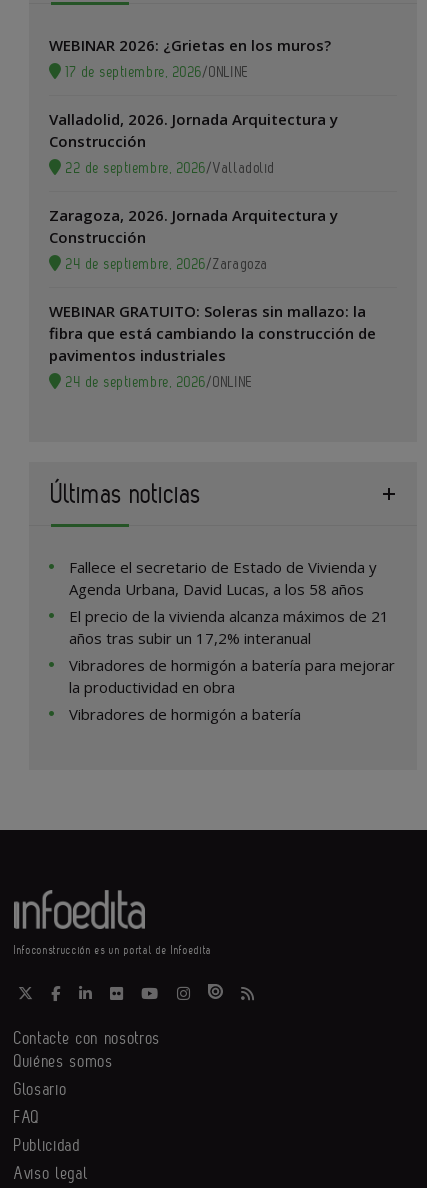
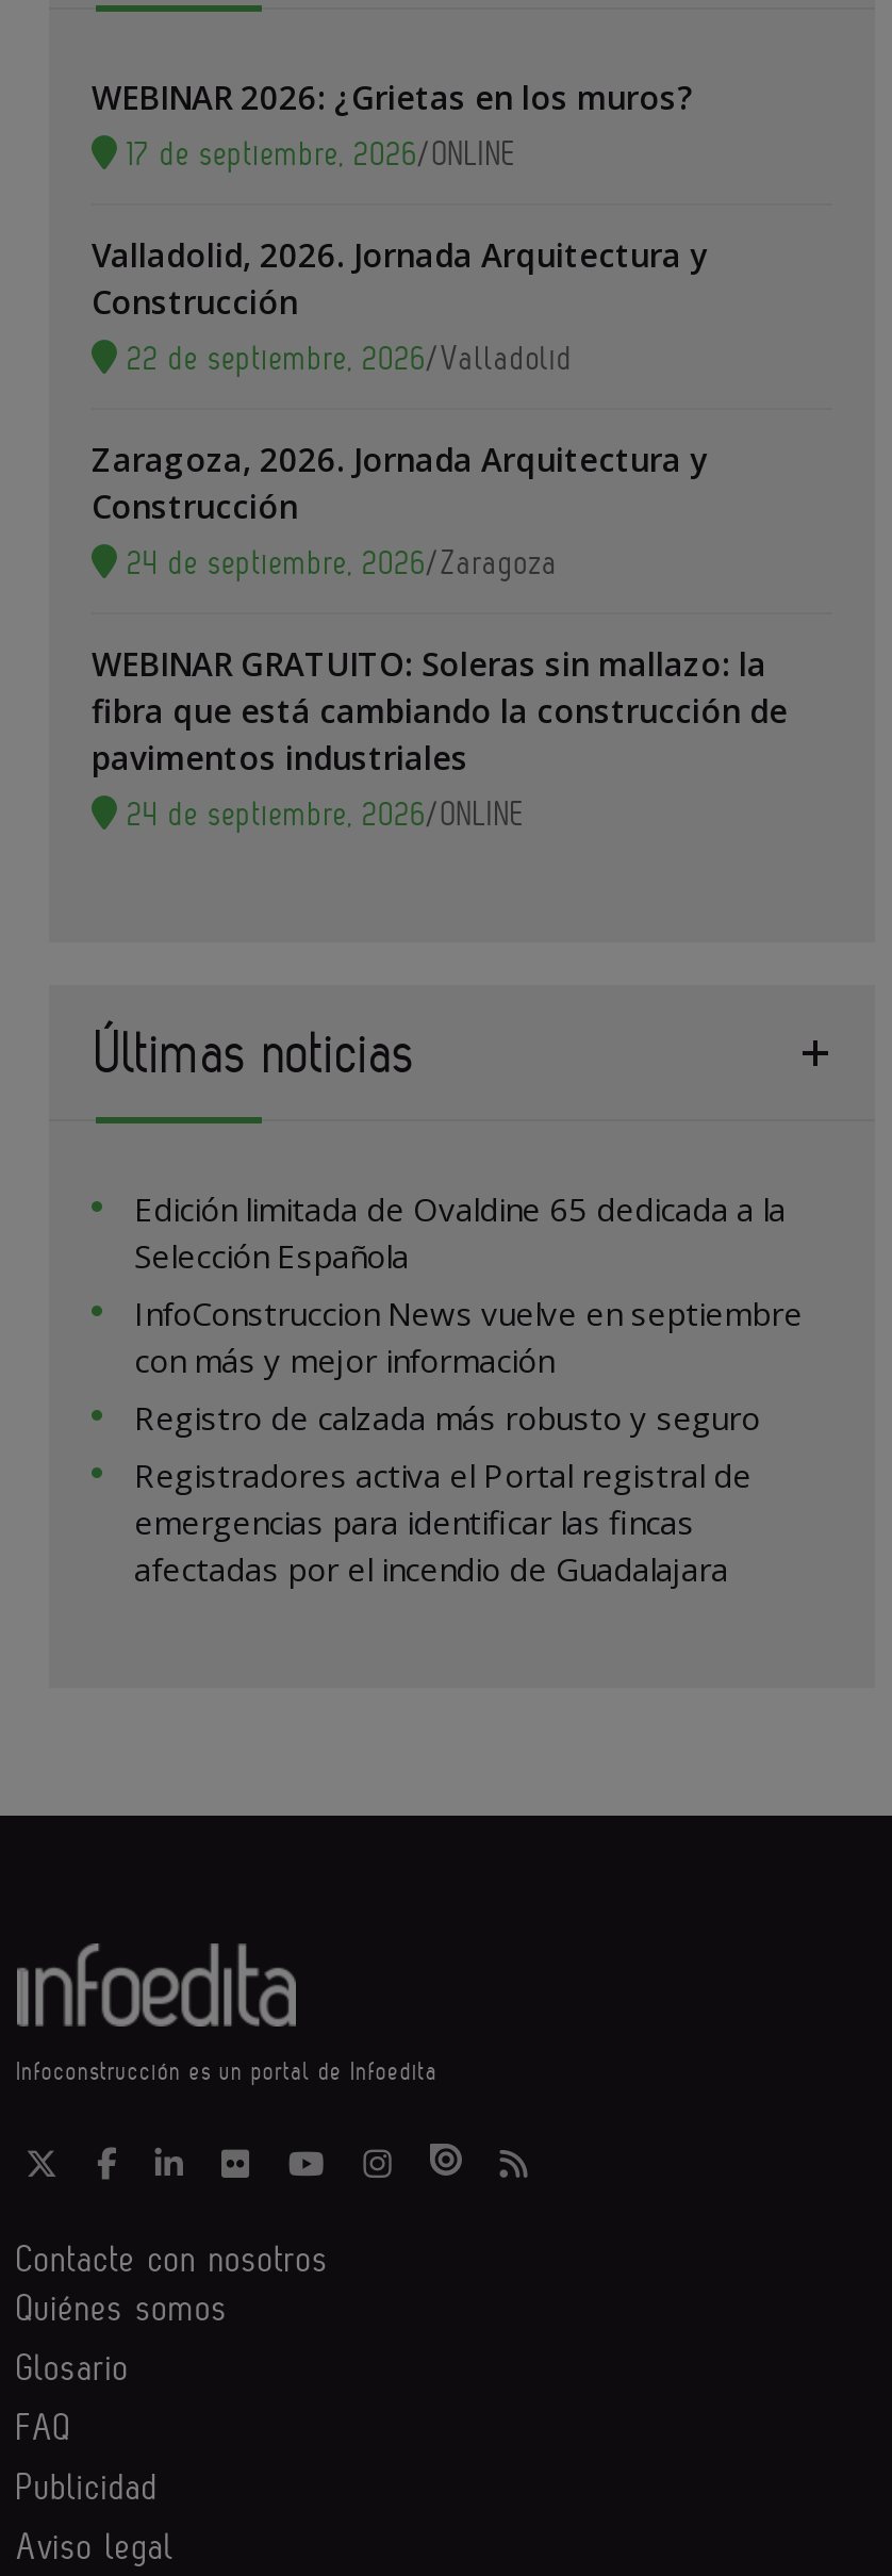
[69,557,395,724] Fallece el secretario de Estado de Vivienda y | Agenda Urbana, David Lucas, a los 58 años | El precio de la vivienda alcanza máximos de 21 | años tras subir un 17,2% interanual | Vibradores de hormigón a batería para mejorar | la productividad en obra | Vibradores de hormigón a batería -> [134,1188,803,1591] Edición limitada de Ovaldine 65 dedicada a la | Selección Española | InfoConstruccion News vuelve en septiembre | con más y mejor información | Registro de calzada más robusto y seguro | Registradores activa el Portal registral de | emergencias para identificar las fincas | afectadas por el incendio de Guadalajara

